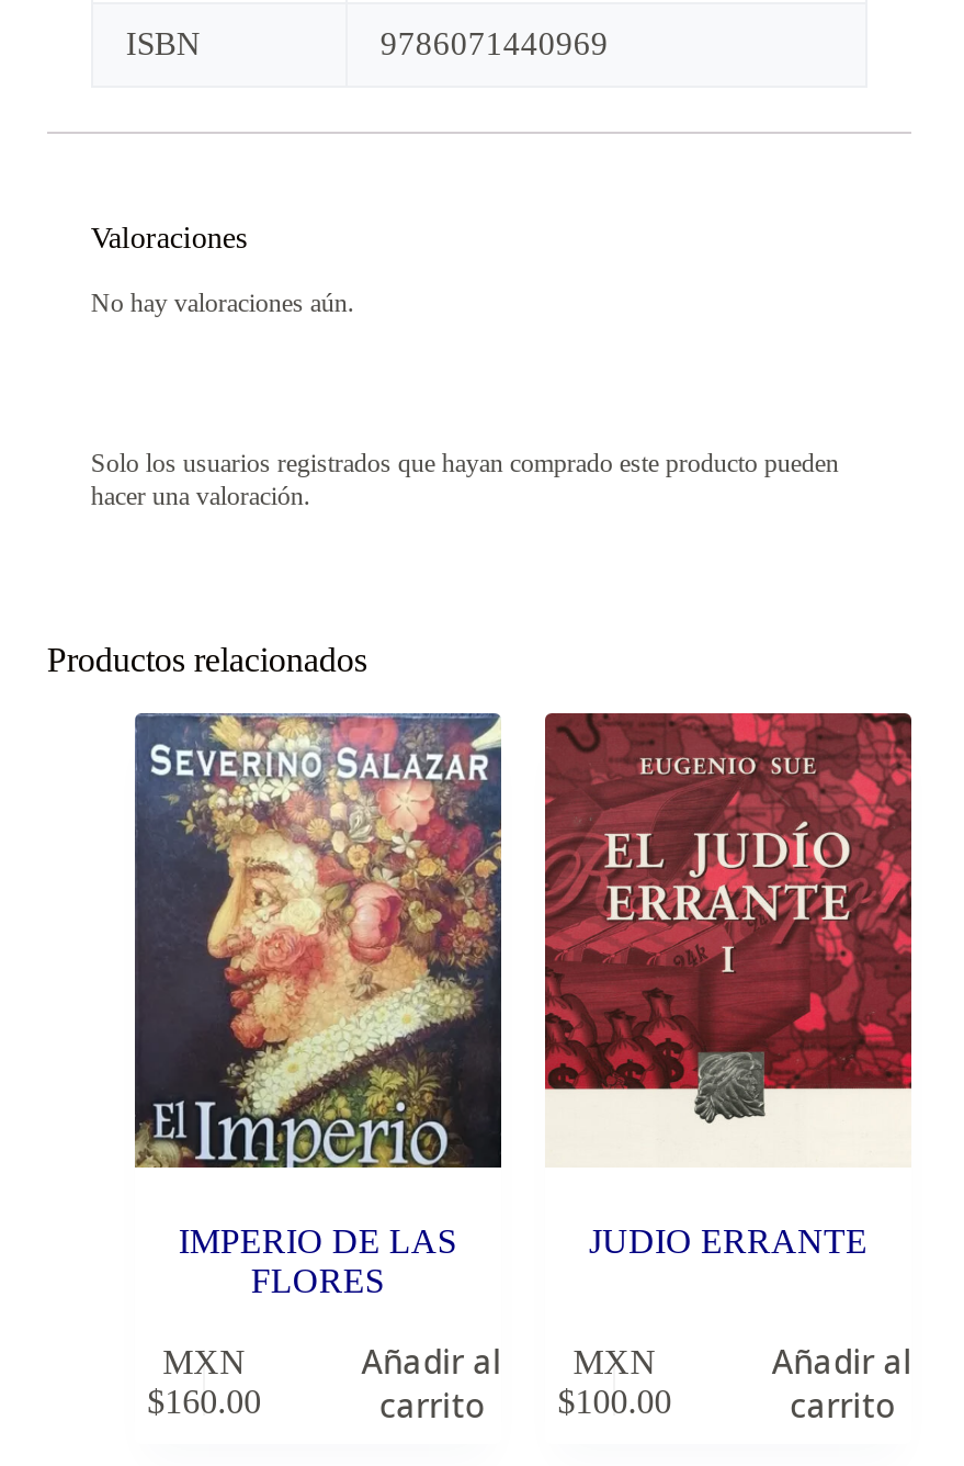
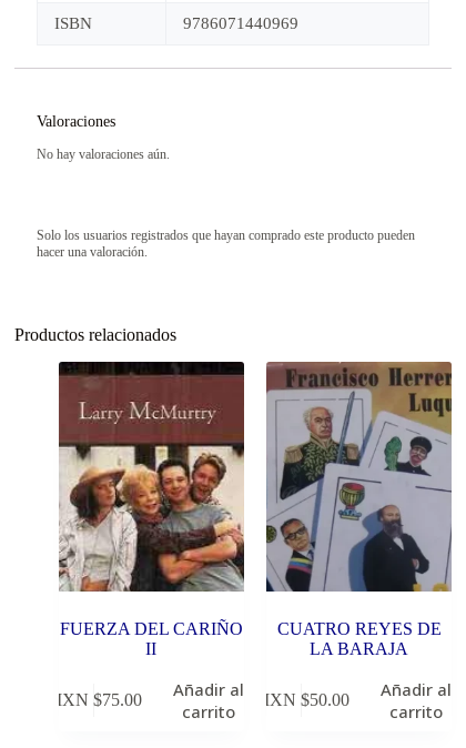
[133,711,503,1299] [image] | IMPERIO DE LAS | FLORES -> [58,361,245,658] [image] | FUERZA DEL CARIÑO | II
[543,711,914,1259] [image] | JUDIO ERRANTE -> [265,362,453,658] [image] | CUATRO REYES DE | LA BARAJA
[147,1344,261,1421] MXN | $160.00 -> [46,691,142,710] MXN $75.00
[558,1344,672,1421] MXN | $100.00 -> [254,691,349,710] MXN $50.00

